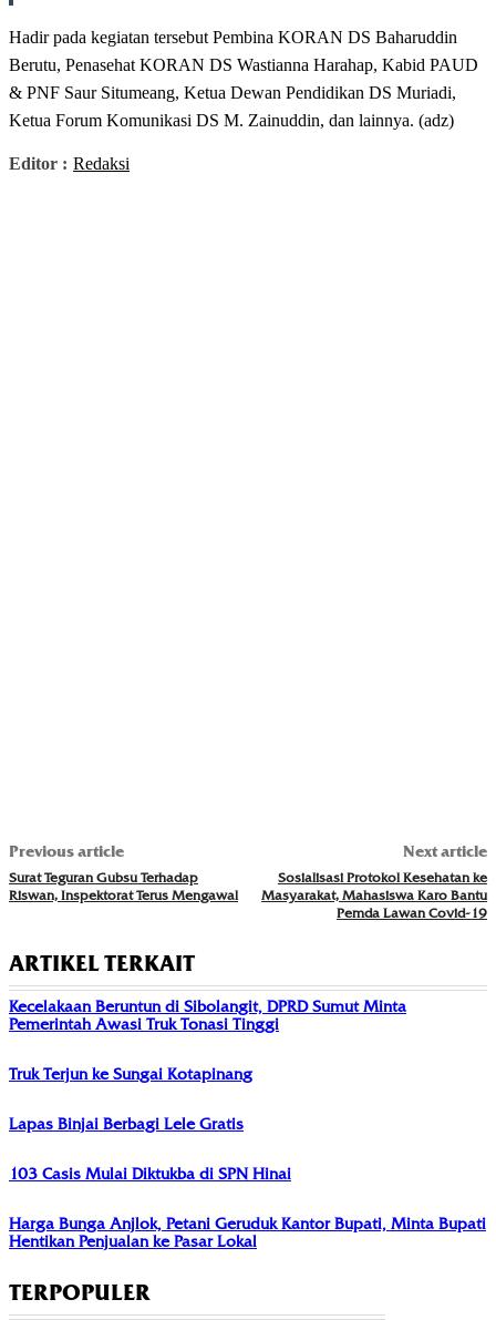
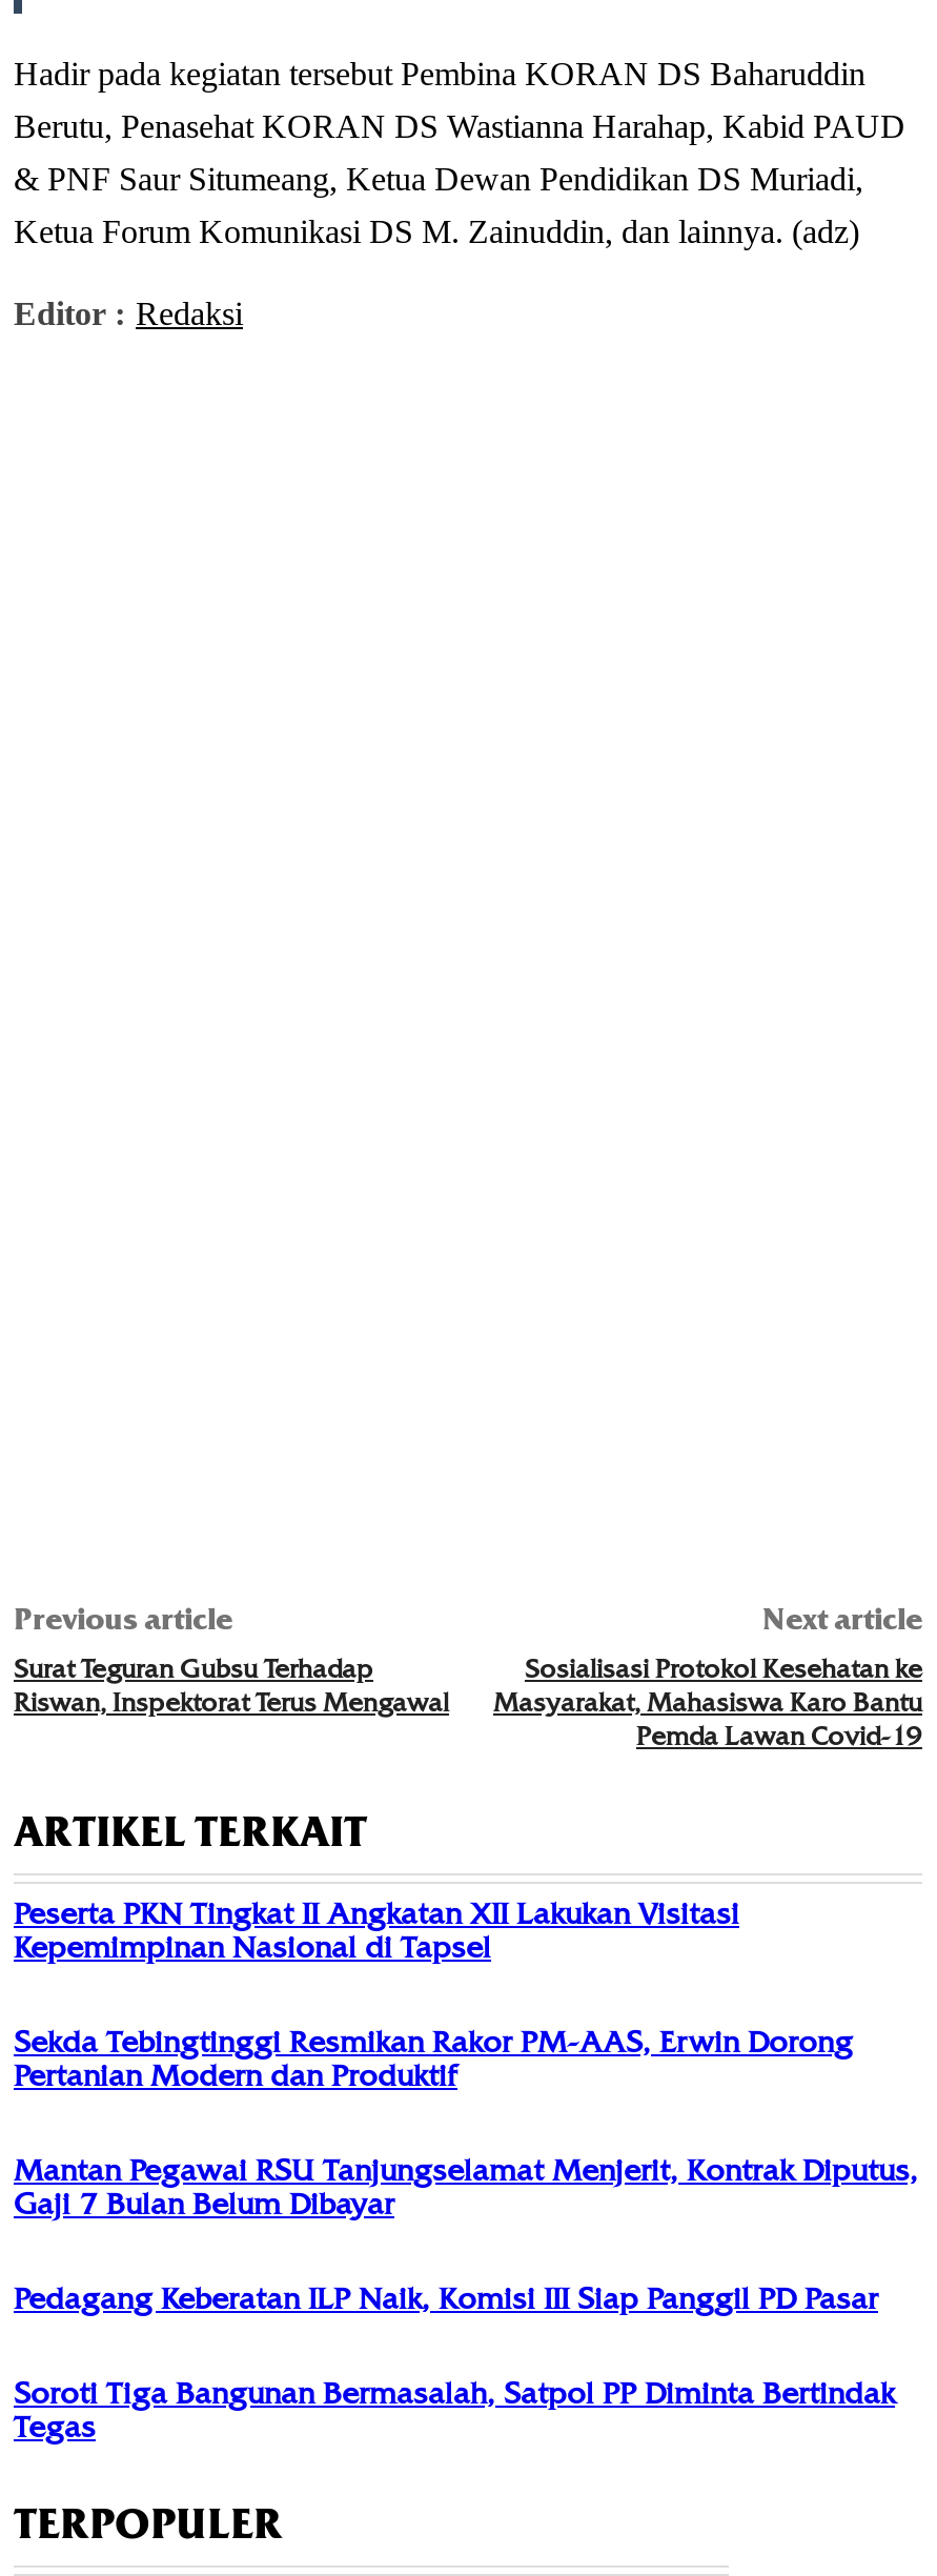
[9,996,406,1034] Kecelakaan Beruntun di Sibolangit, DPRD Sumut Minta | Pemerintah Awasi Truk Tonasi Tinggi -> [14,1894,739,1965] Peserta PKN Tingkat II Angkatan XII Lakukan Visitasi | Kepemimpinan Nasional di Tapsel
[9,1064,252,1084] Truk Terjun ke Sungai Kotapinang -> [14,2022,853,2094] Sekda Tebingtinggi Resmikan Rakor PM-AAS, Erwin Dorong | Pertanian Modern dan Produktif
[9,1114,244,1133] Lapas Binjai Berbagi Lele Gratis -> [14,2150,918,2222] Mantan Pegawai RSU Tanjungselamat Menjerit, Kontrak Diputus, | Gaji 7 Bulan Belum Dibayar
[9,1163,291,1183] 103 Casis Mulai Diktukba di SPN Hinai -> [14,2279,878,2317] Pedagang Keberatan ILP Naik, Komisi III Siap Panggil PD Pasar
[9,1213,486,1251] Harga Bunga Anjlok, Petani Geruduk Kantor Bupati, Minta Bupati | Hentikan Penjualan ke Pasar Lokal -> [14,2373,895,2445] Soroti Tiga Bangunan Bermasalah, Satpol PP Diminta Bertindak | Tegas

